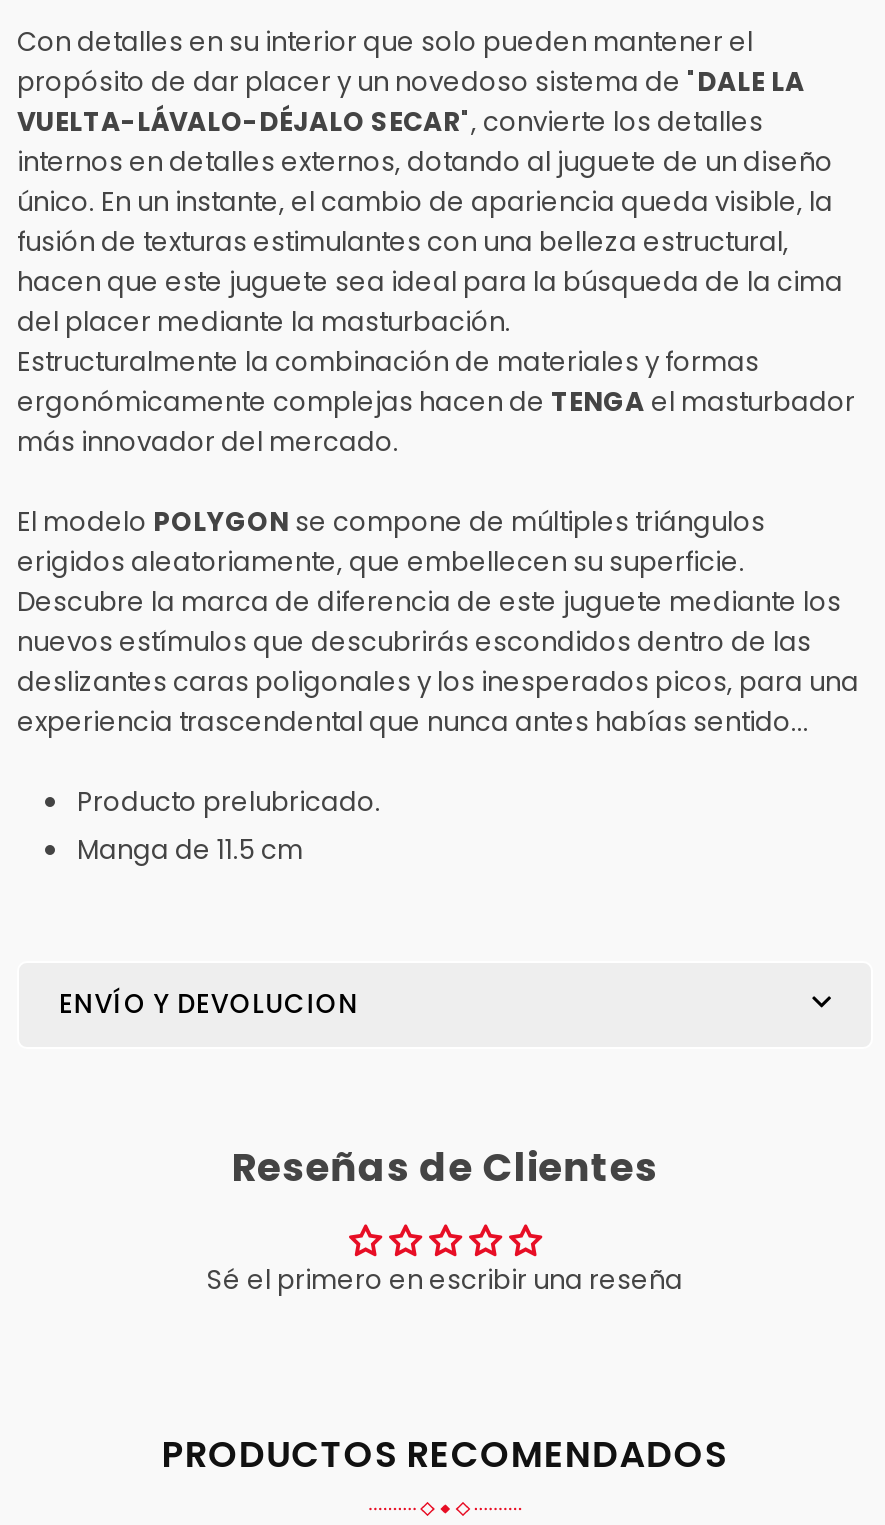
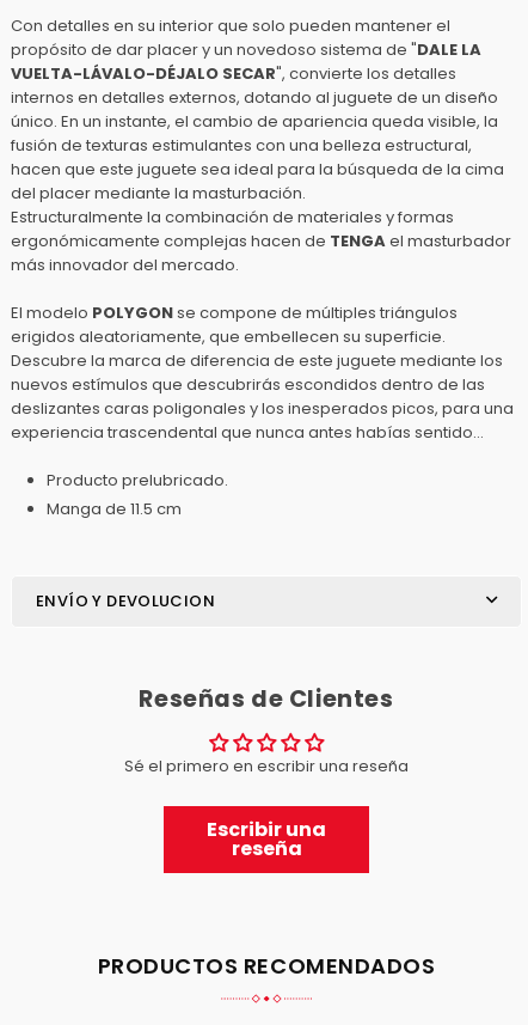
none -> [207,816,326,862] Escribir una | reseña

